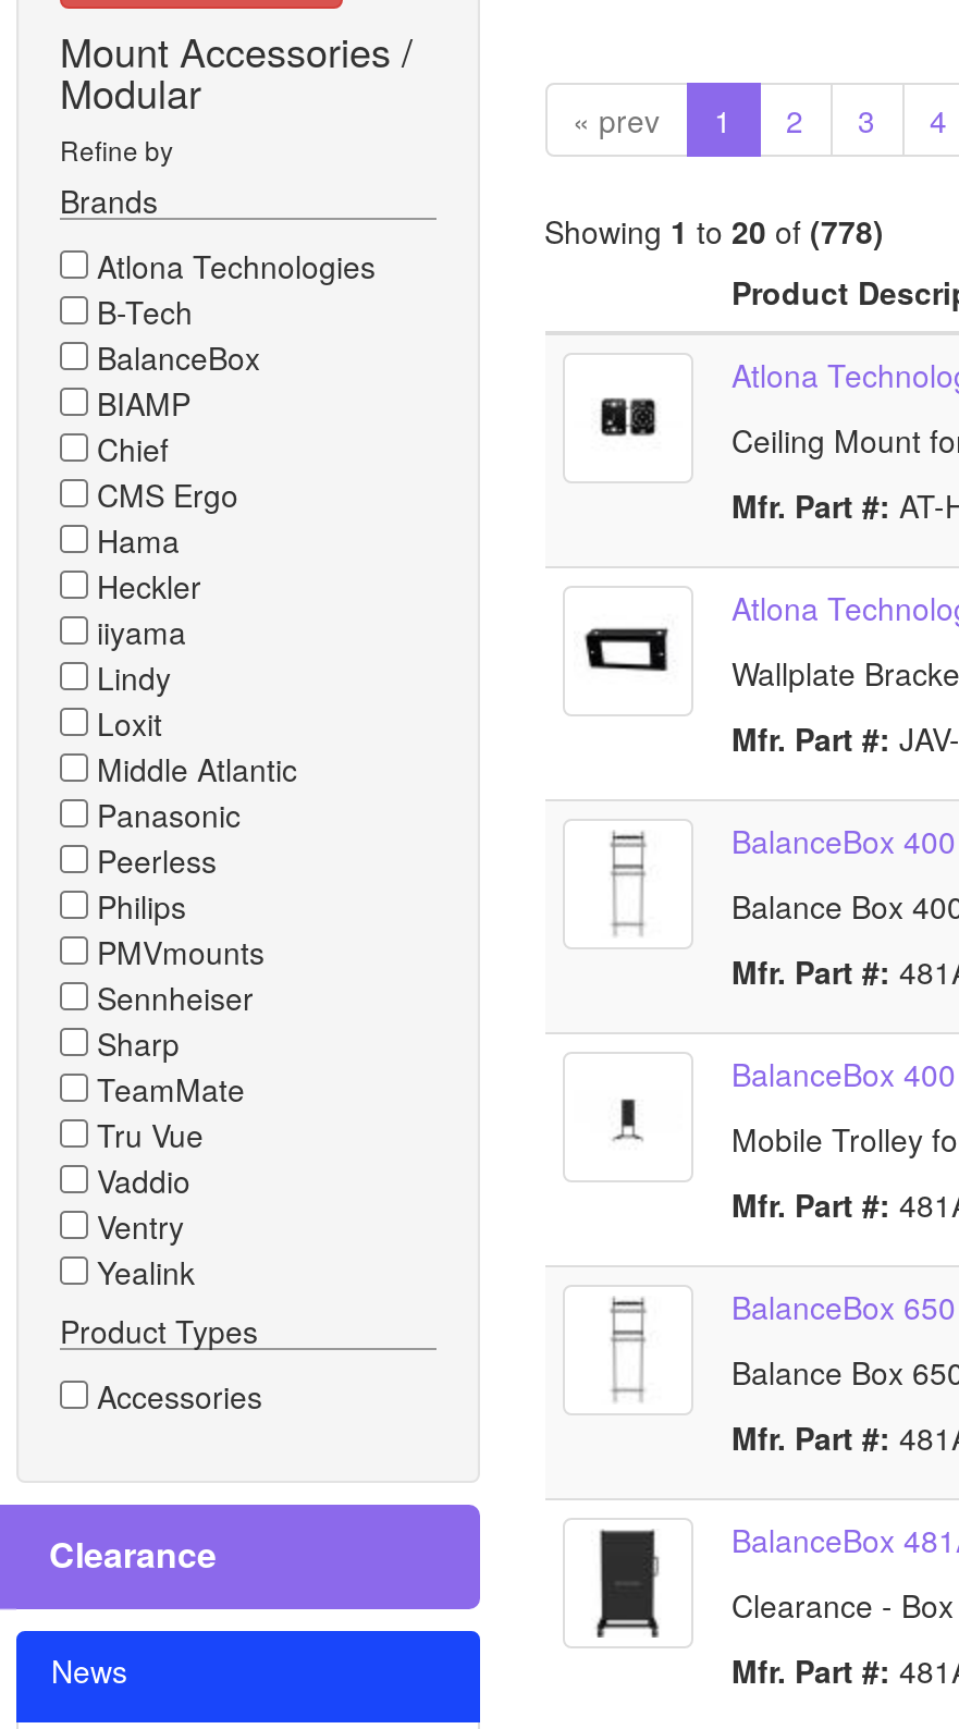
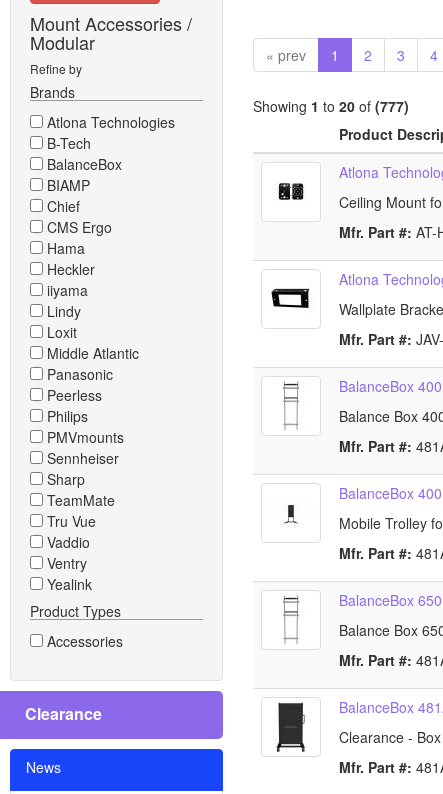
[544,209,884,253] Showing 1 to 20 of (778) -> [252,96,408,116] Showing 1 to 20 of (777)

